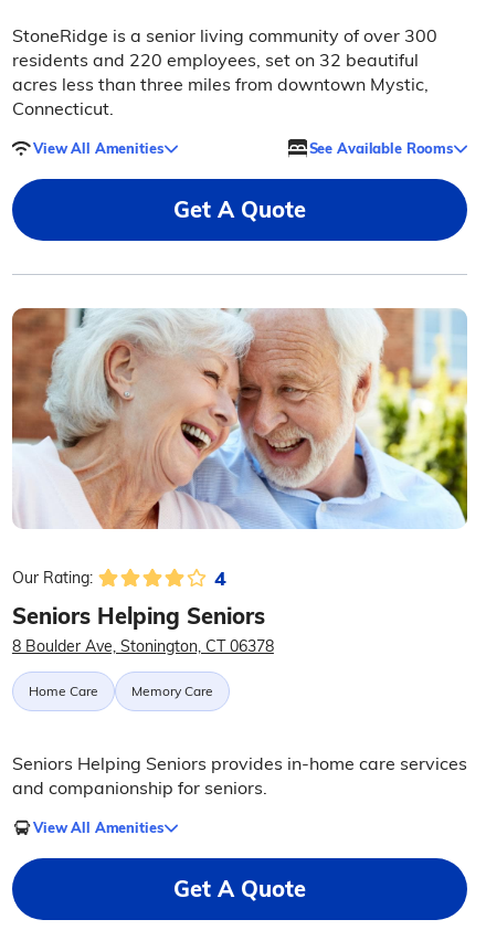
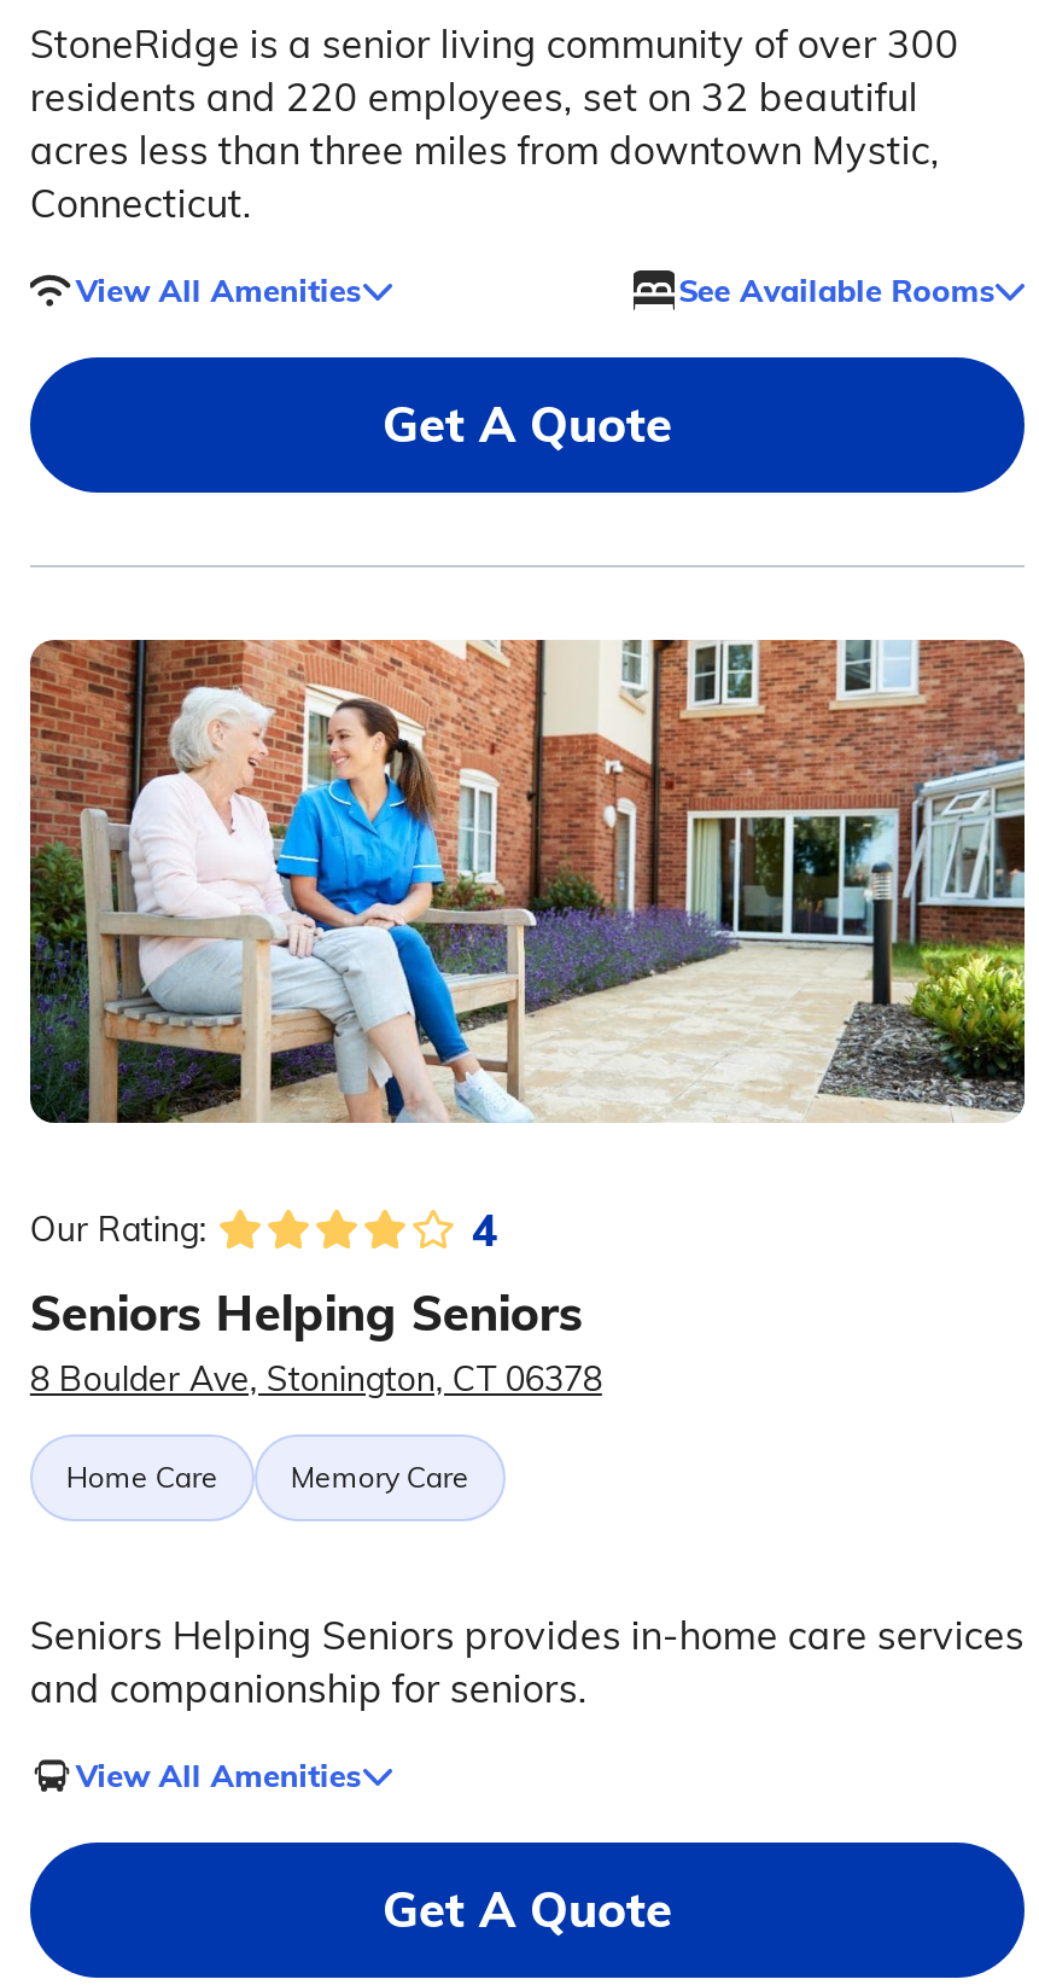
[12,307,468,530] [image] -> [28,638,1027,1125] [image]

